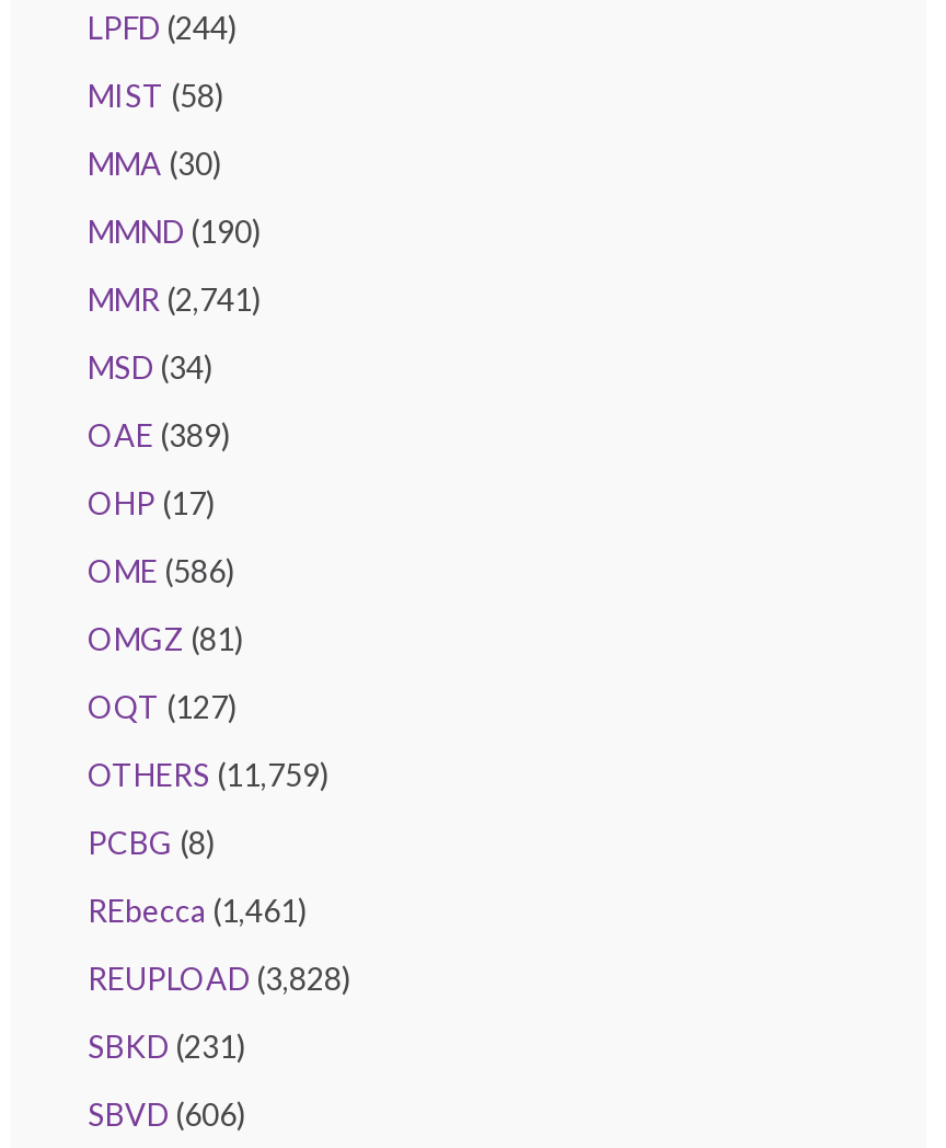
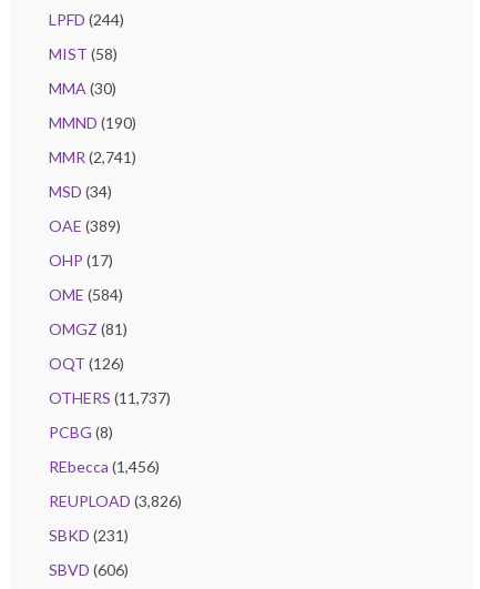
[88,553,234,591] OME (586) -> [49,285,123,304] OME (584)
[88,689,236,726] OQT (127) -> [49,354,124,373] OQT (126)
[88,757,328,794] OTHERS (11,759) -> [49,388,171,407] OTHERS (11,737)
[88,893,307,930] REbecca (1,461) -> [49,457,160,476] REbecca (1,456)
[88,961,350,998] REUPLOAD (3,828) -> [49,491,182,510] REUPLOAD (3,826)

